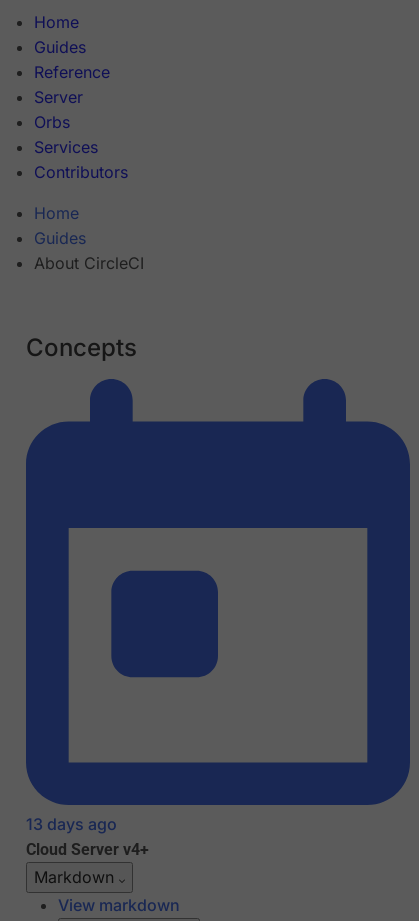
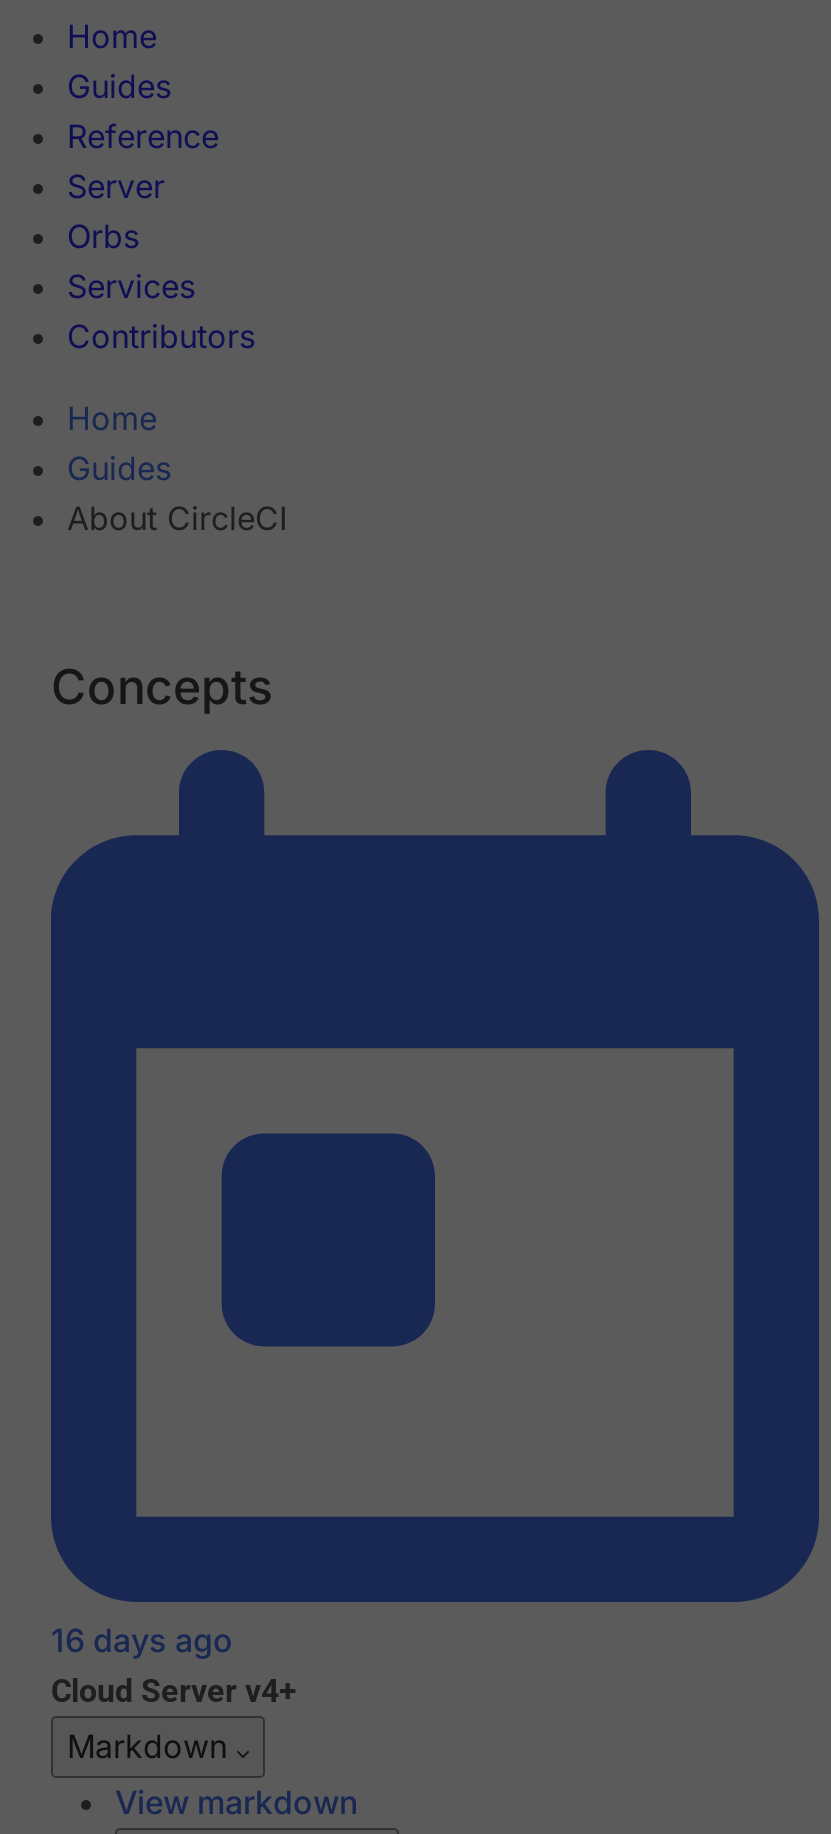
[26,814,117,834] 13 days ago -> [51,1621,233,1661] 16 days ago

